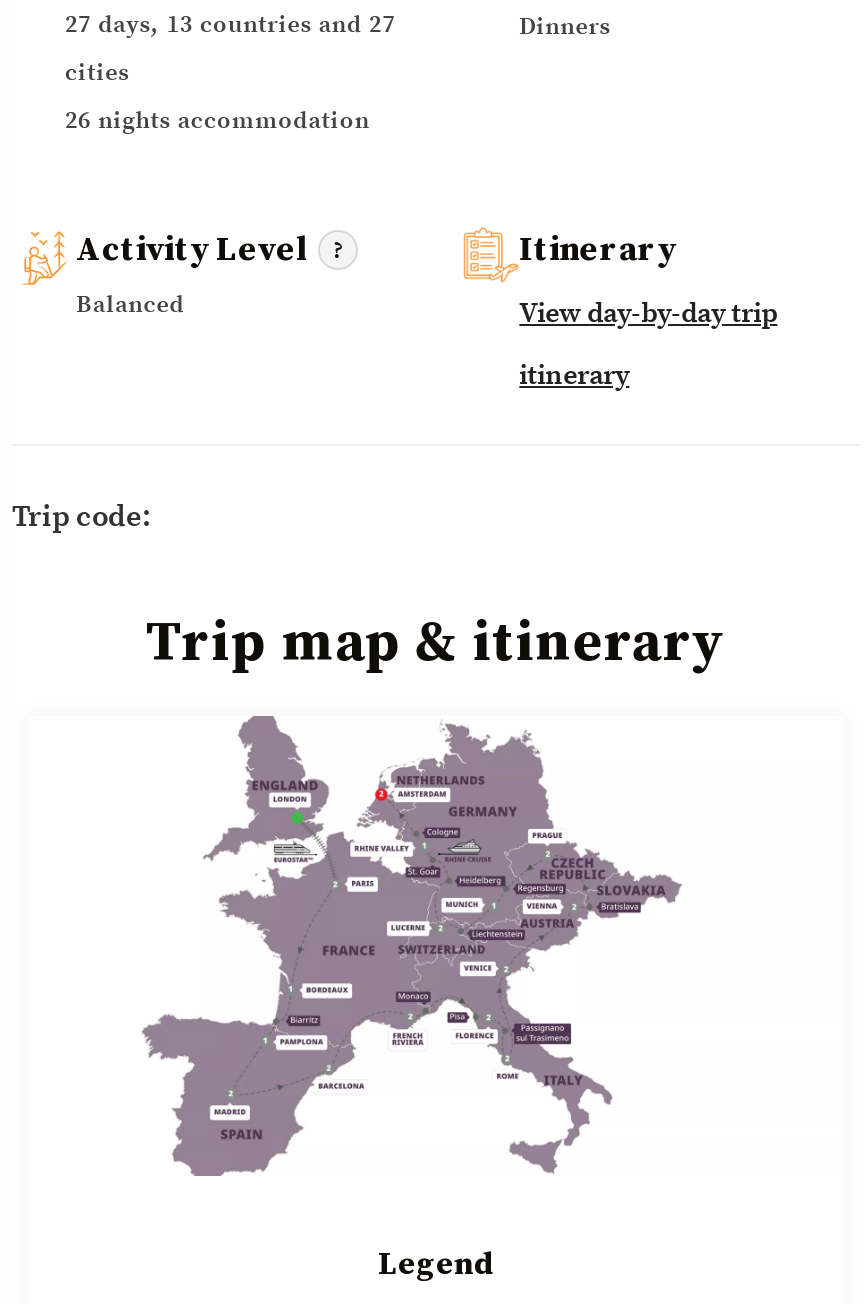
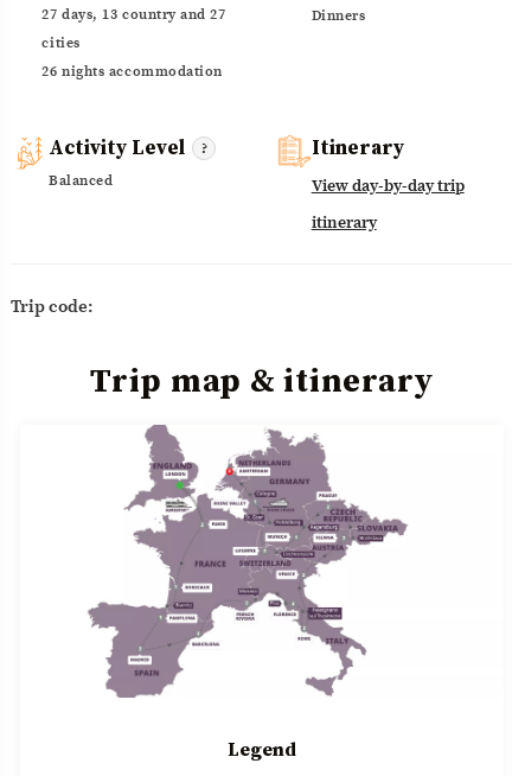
[65,8,395,40] 27 days, 13 countries and 27 -> [42,5,226,24] 27 days, 13 country and 27

